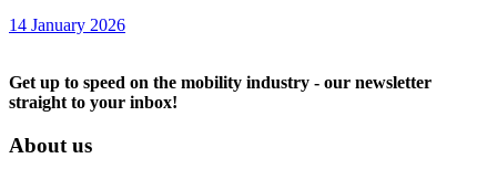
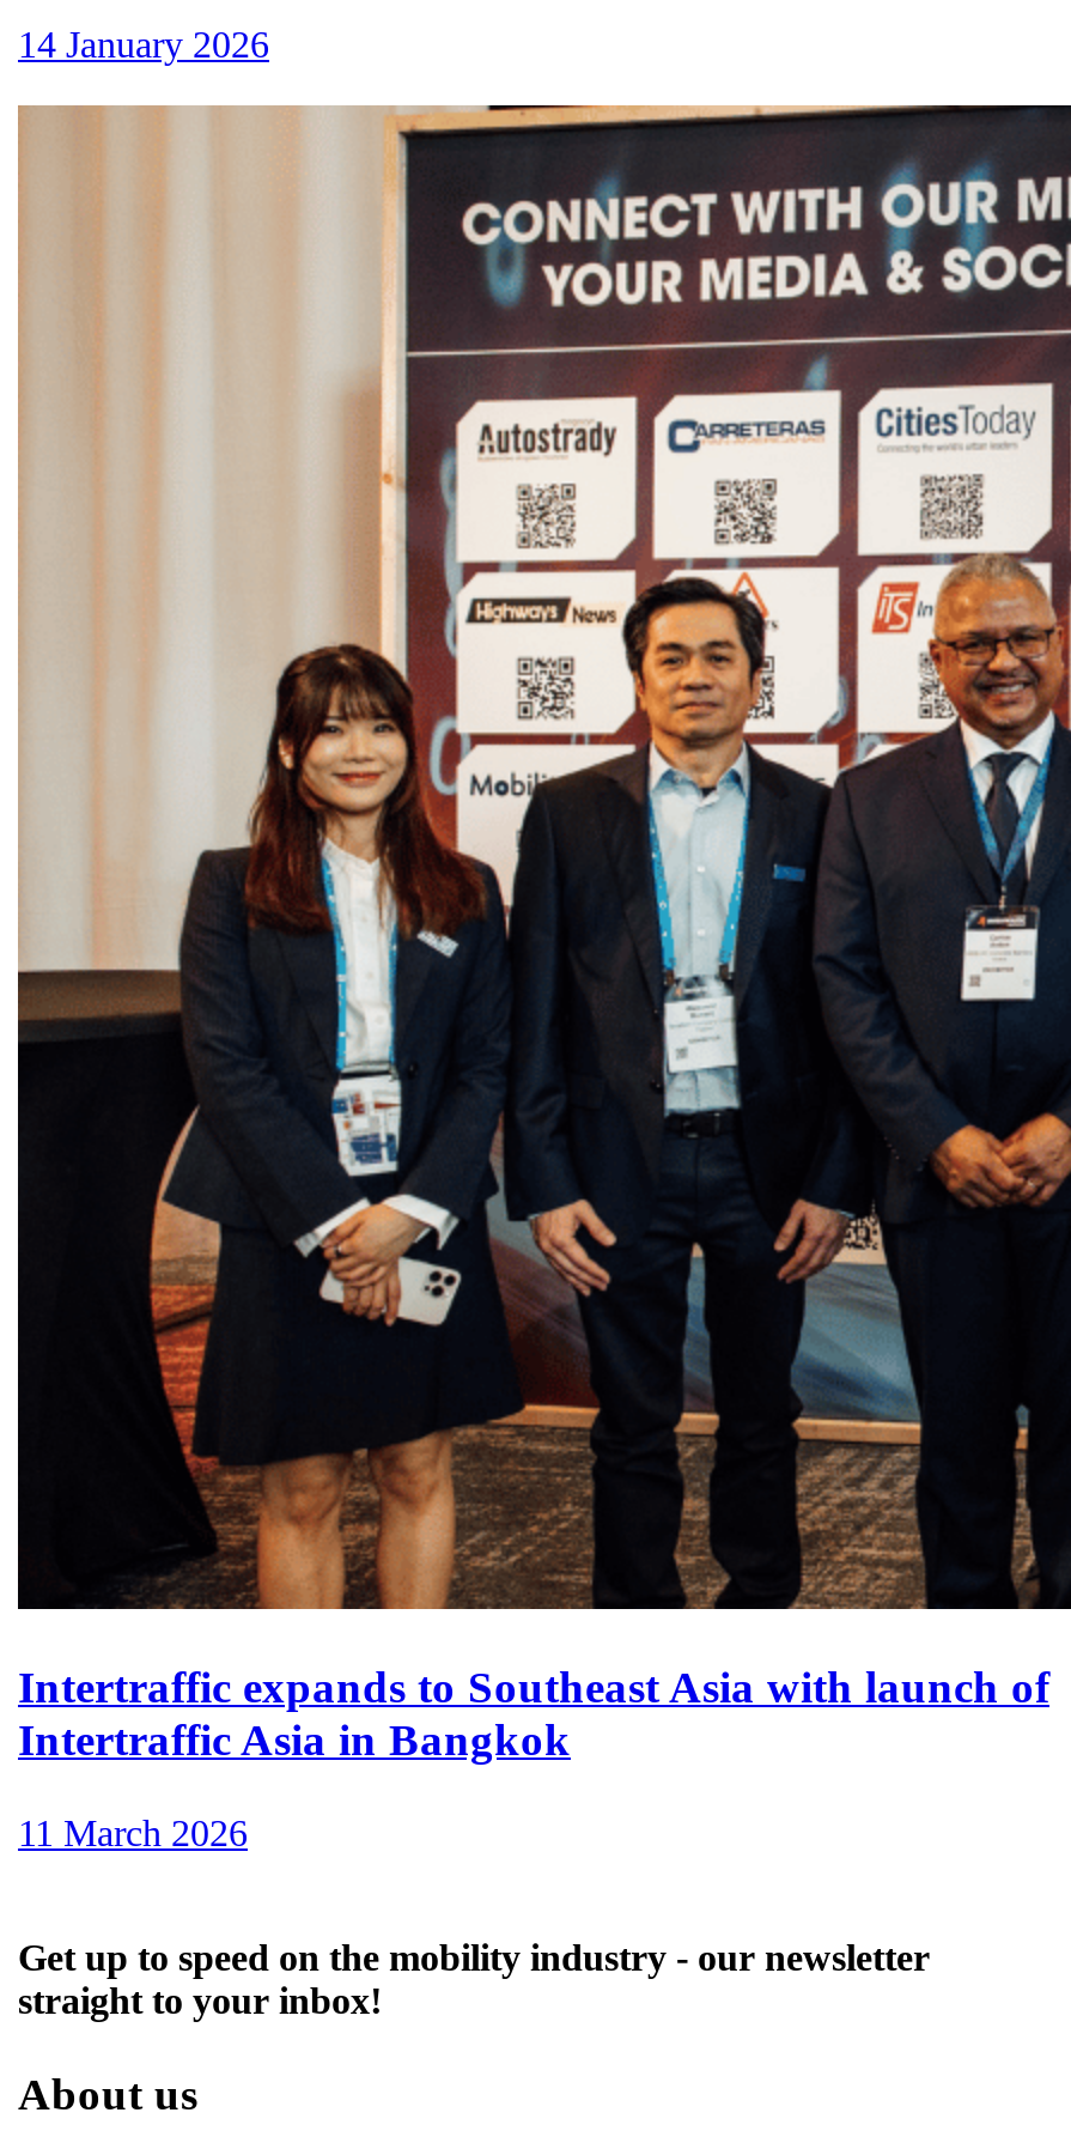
none -> [16,102,1064,1853] [image] | Intertraffic expands to Southeast Asia with launch of | Intertraffic Asia in Bangkok | 11 March 2026

